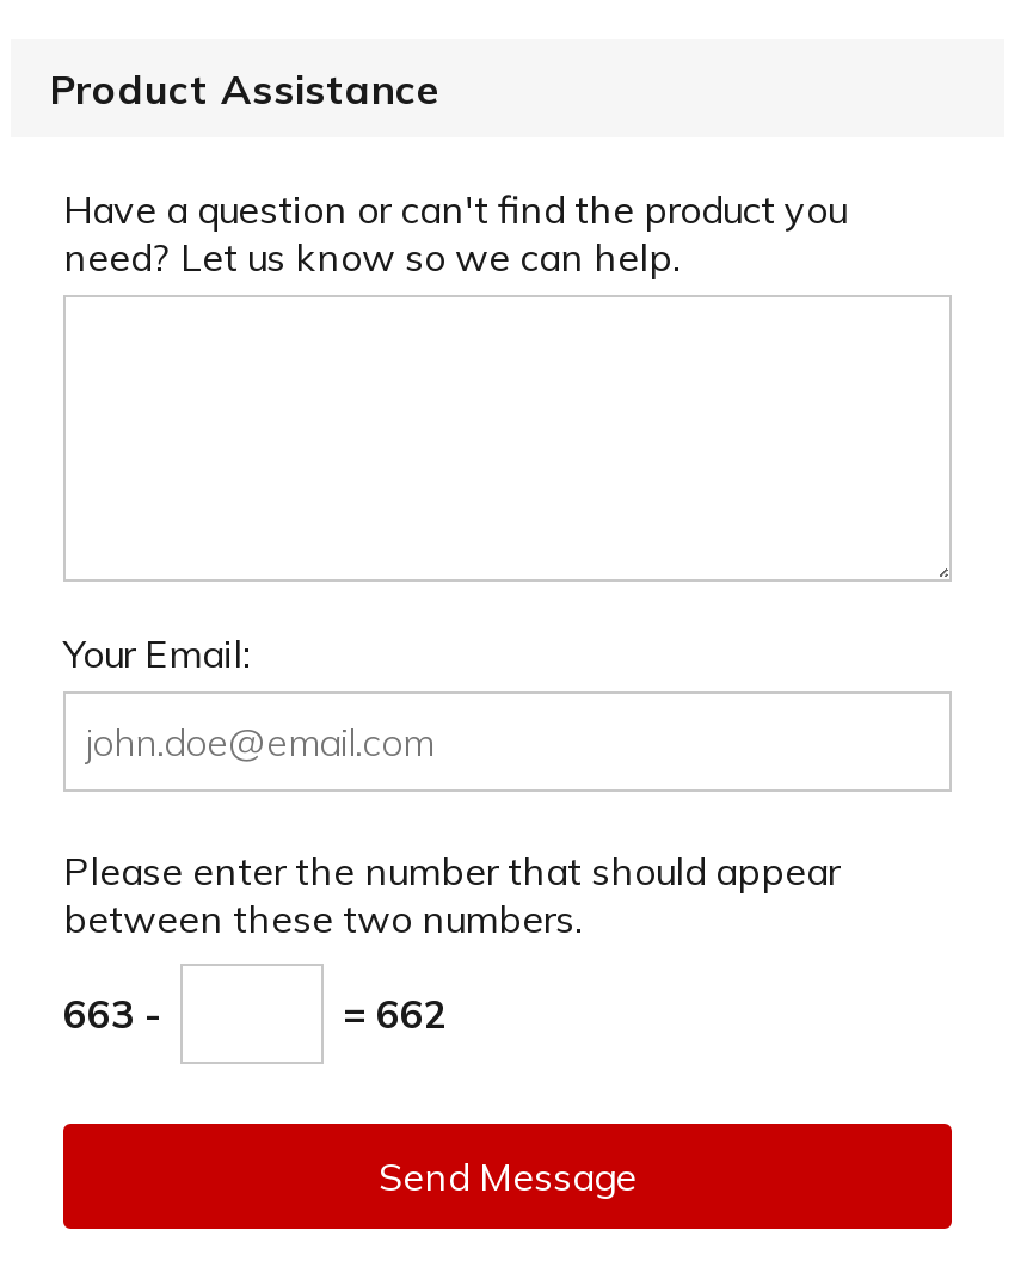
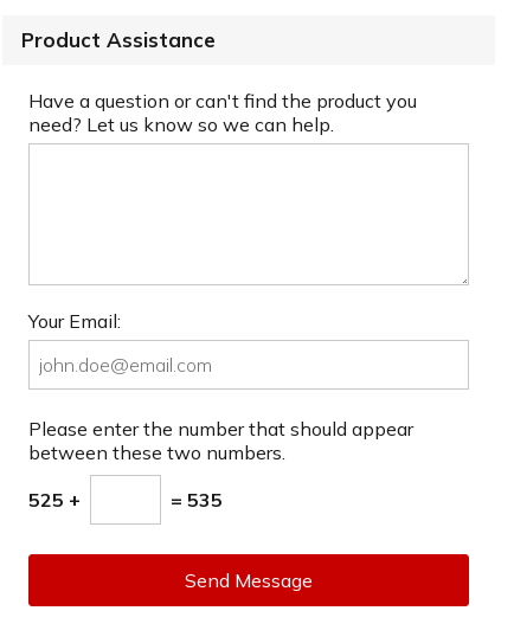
[63,991,171,1038] 663 - -> [28,488,85,512] 525 +
[333,991,448,1038] = 662 -> [166,488,223,512] = 535

